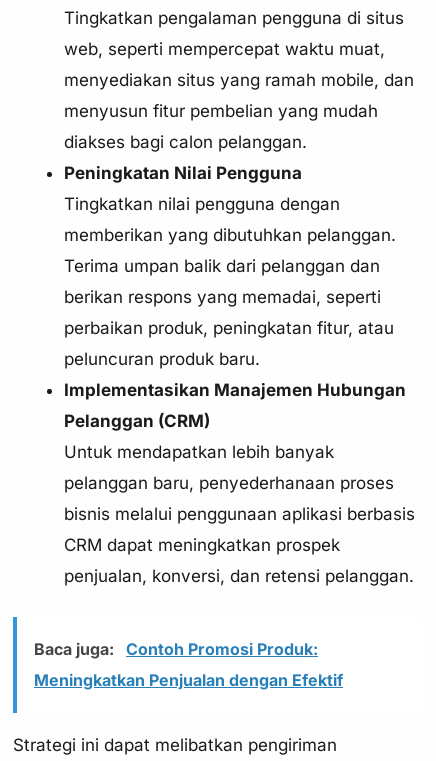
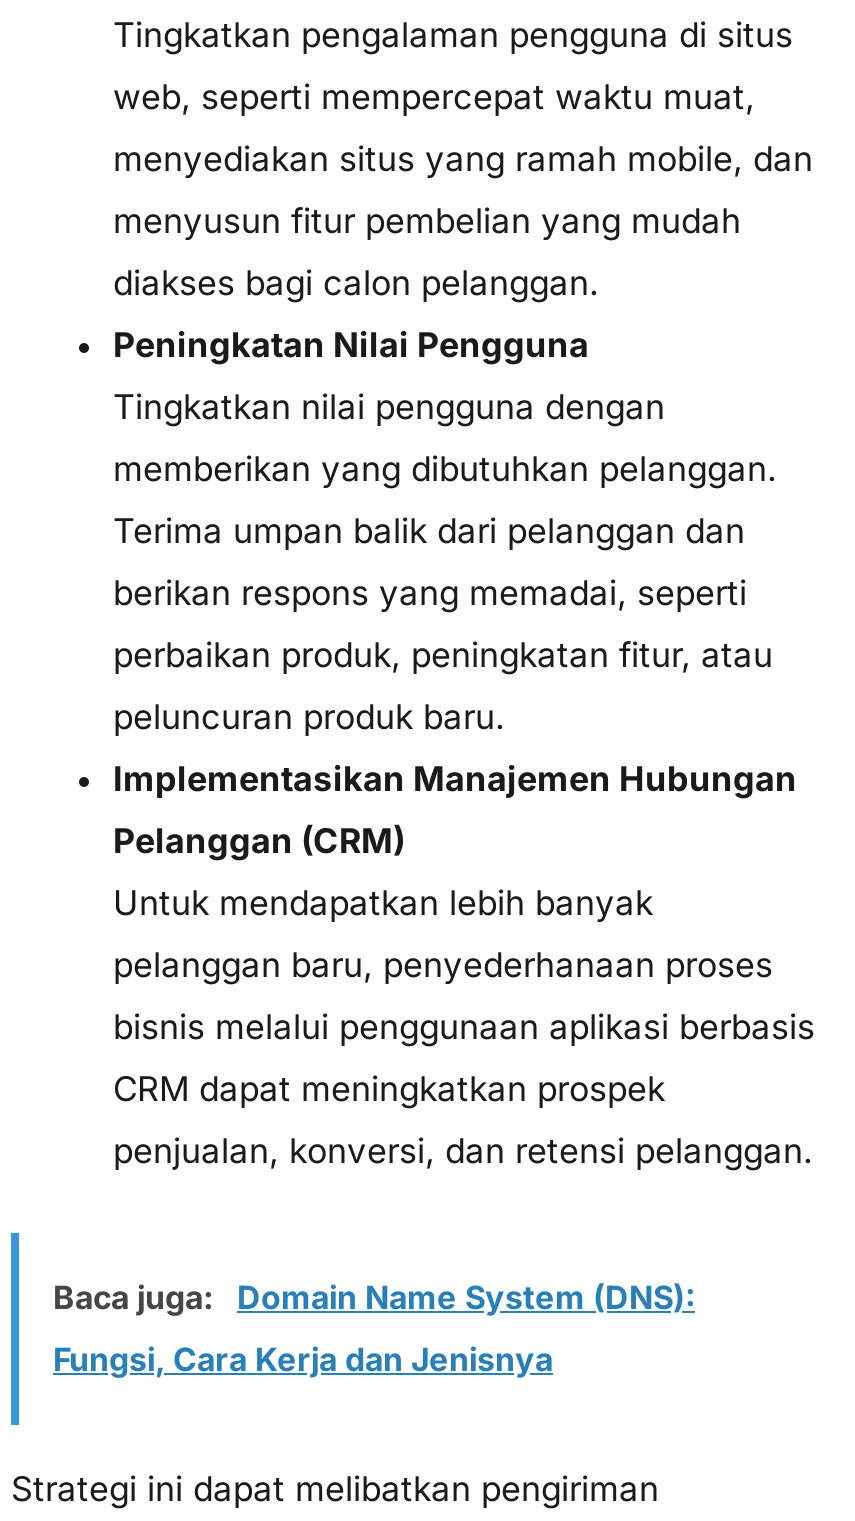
[34,639,318,659] Baca juga: Contoh Promosi Produk: -> [53,1278,695,1318] Baca juga: Domain Name System (DNS):
[34,670,343,690] Meningkatkan Penjualan dengan Efektif -> [53,1340,553,1380] Fungsi, Cara Kerja dan Jenisnya

